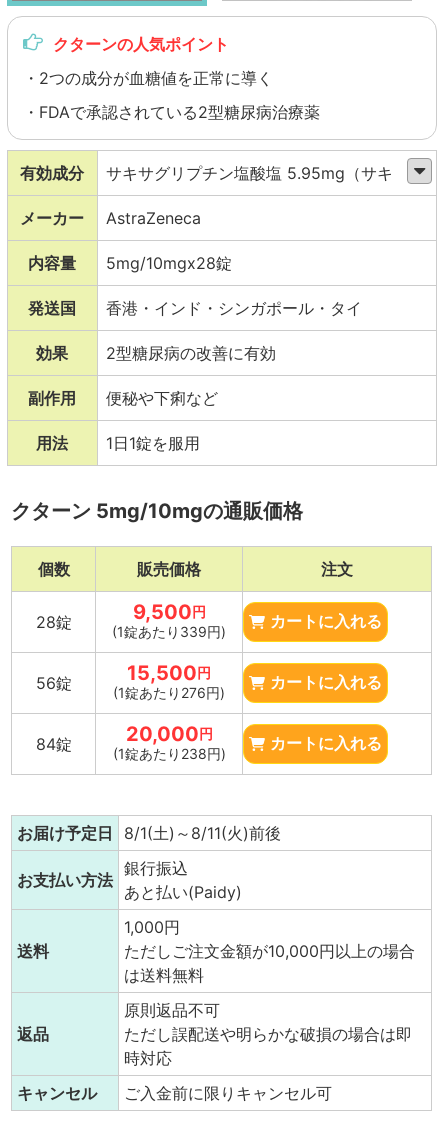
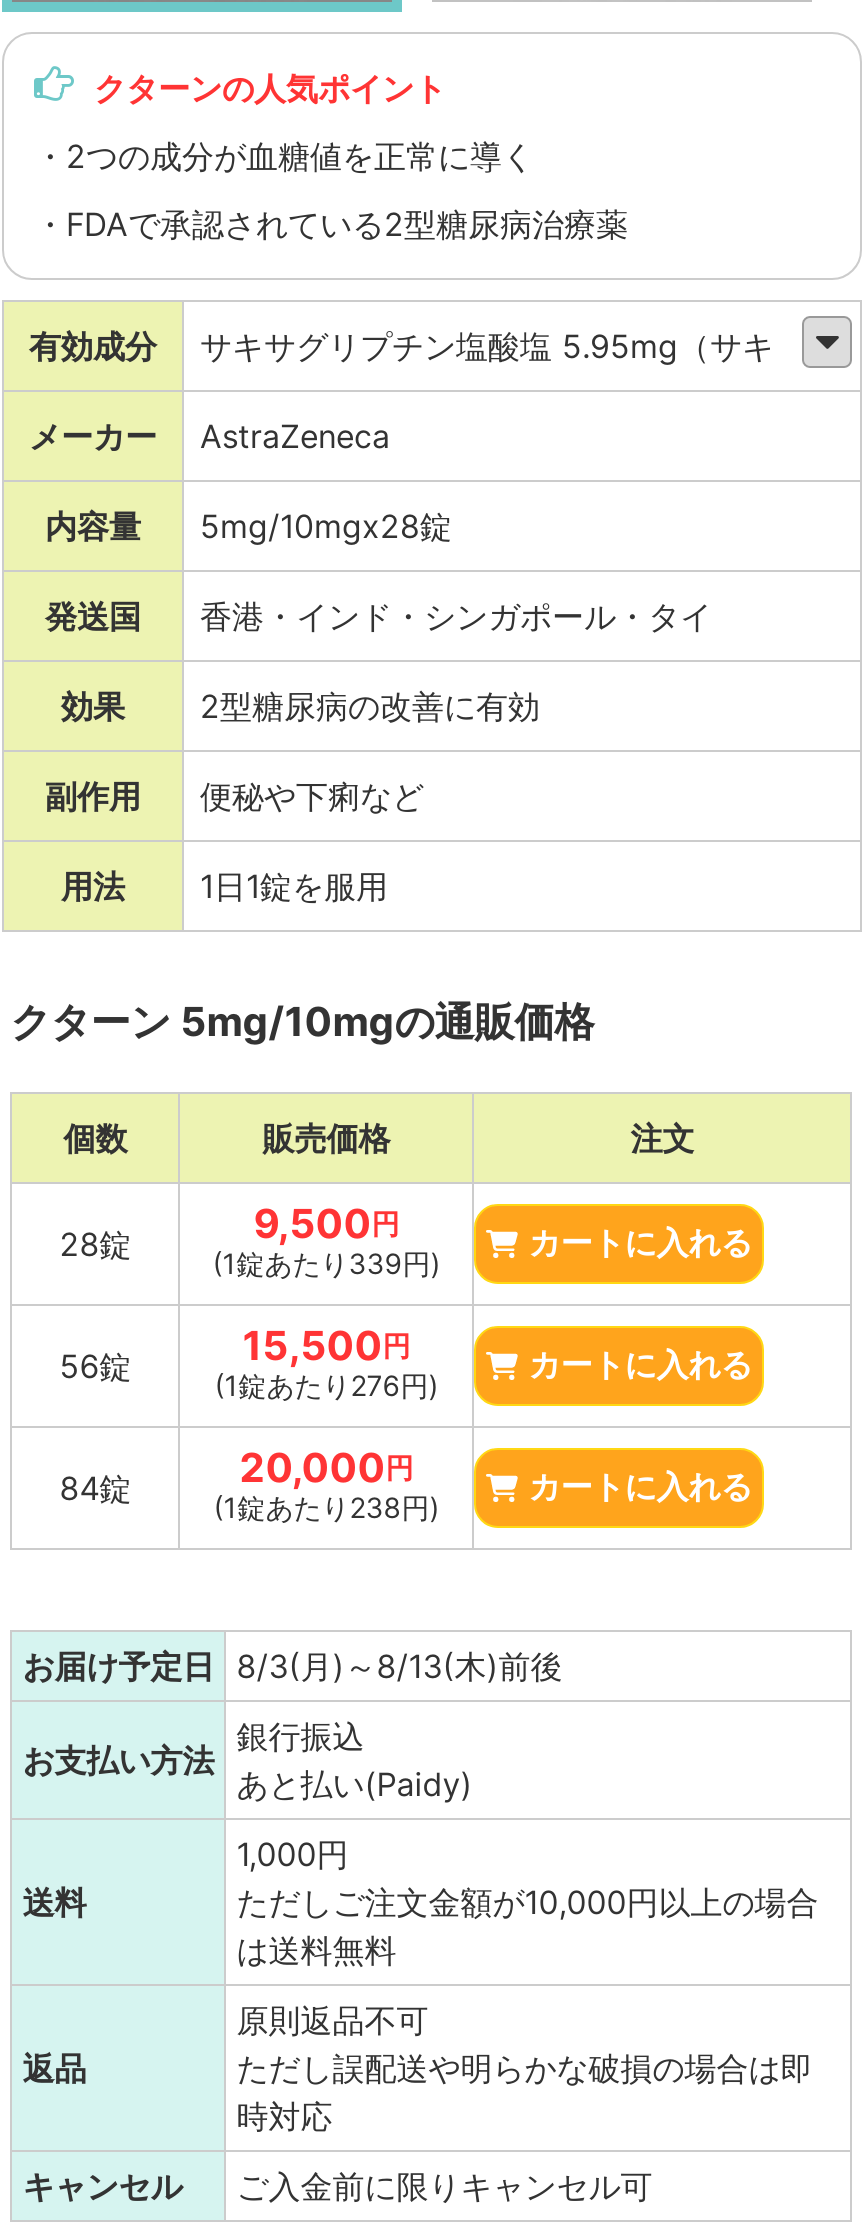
[17,823,281,843] お届け予定日 8/1(土)～8/11(火)前後 -> [22,1647,562,1687] お届け予定日 8/3(月)～8/13(木)前後

